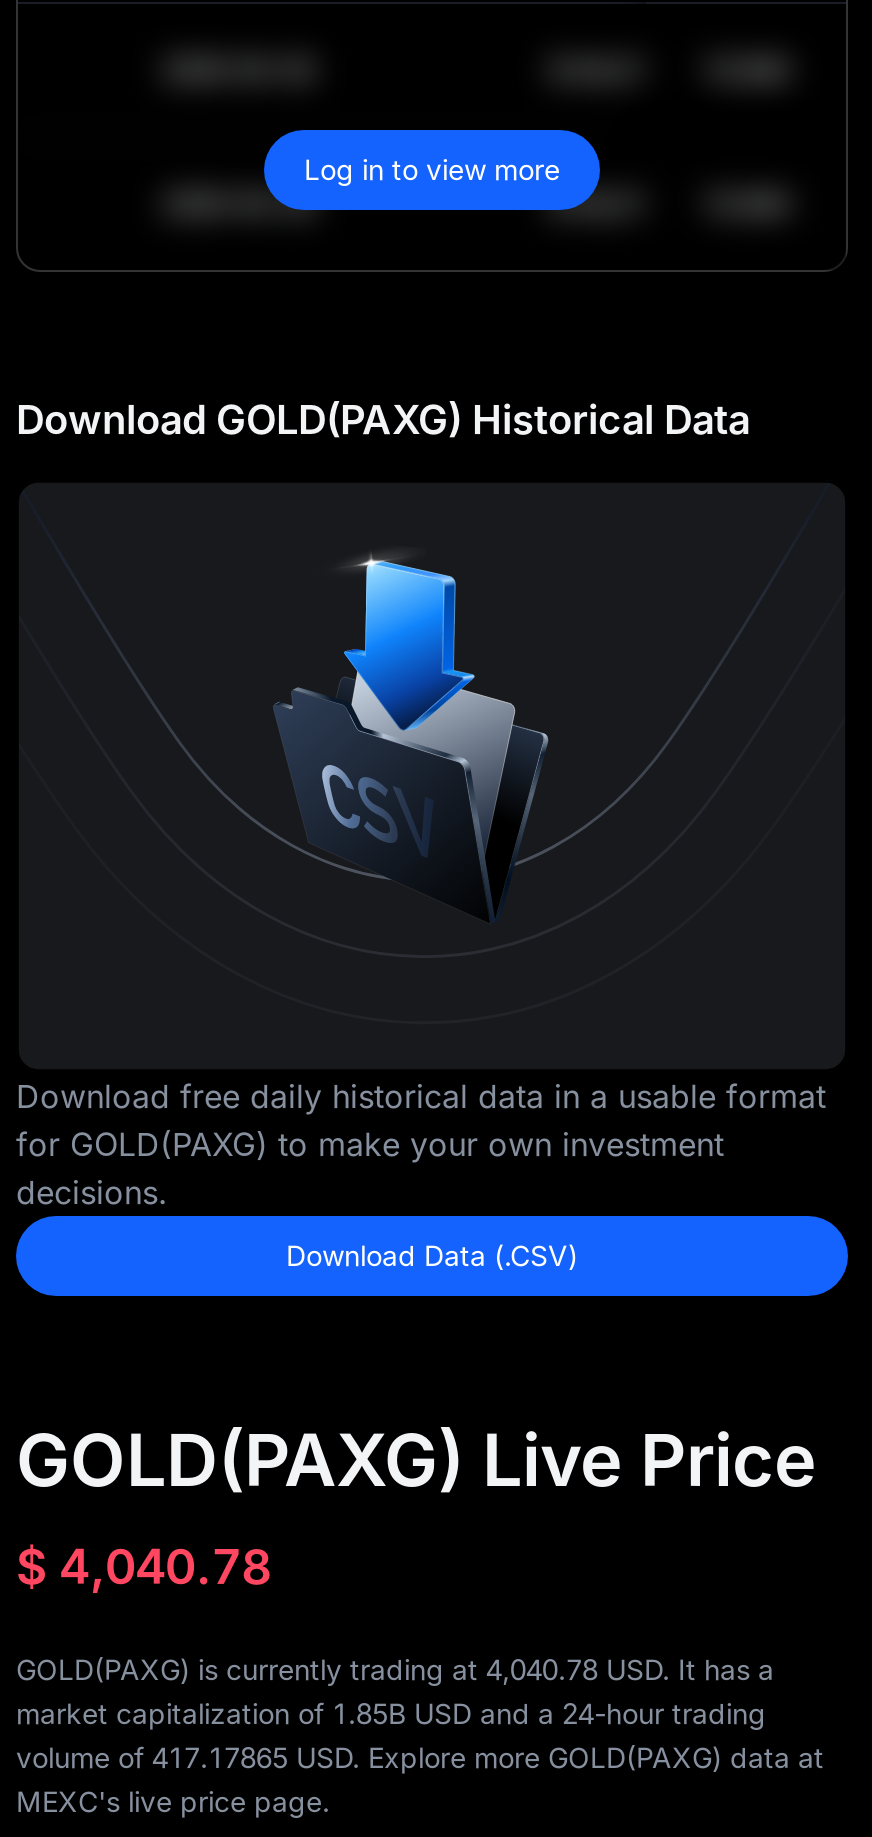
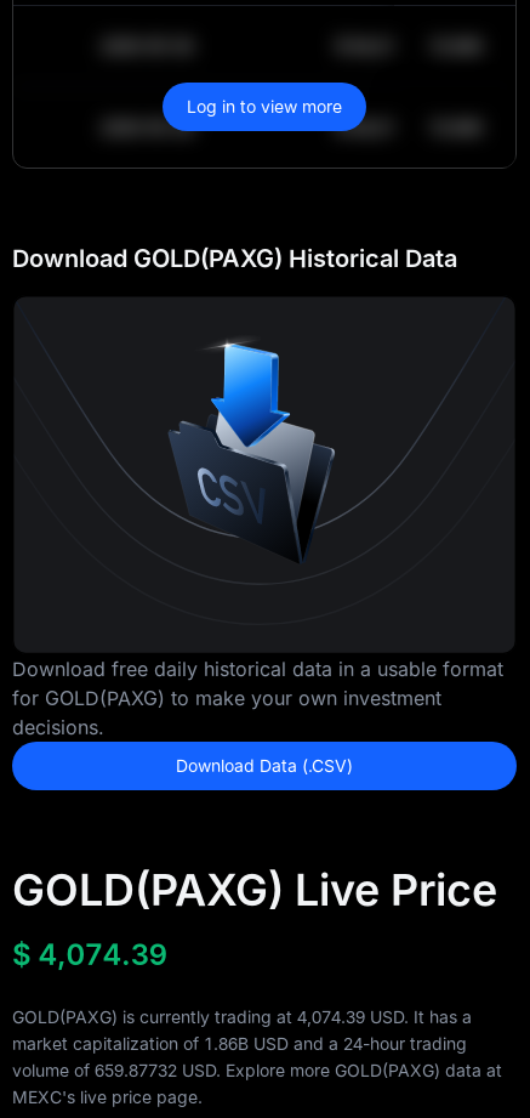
[16,1538,272,1596] $4,040.78 -> [12,937,167,972] $4,074.39
[16,1652,774,1686] GOLD(PAXG) is currently trading at 4,040.78 USD. It has a -> [12,1006,472,1027] GOLD(PAXG) is currently trading at 4,074.39 USD. It has a
[16,1696,766,1730] market capitalization of 1.85B USD and a 24-hour trading -> [12,1033,467,1054] market capitalization of 1.86B USD and a 24-hour trading
[16,1740,824,1774] volume of 417.17865 USD. Explore more GOLD(PAXG) data at -> [12,1060,502,1080] volume of 659.87732 USD. Explore more GOLD(PAXG) data at

